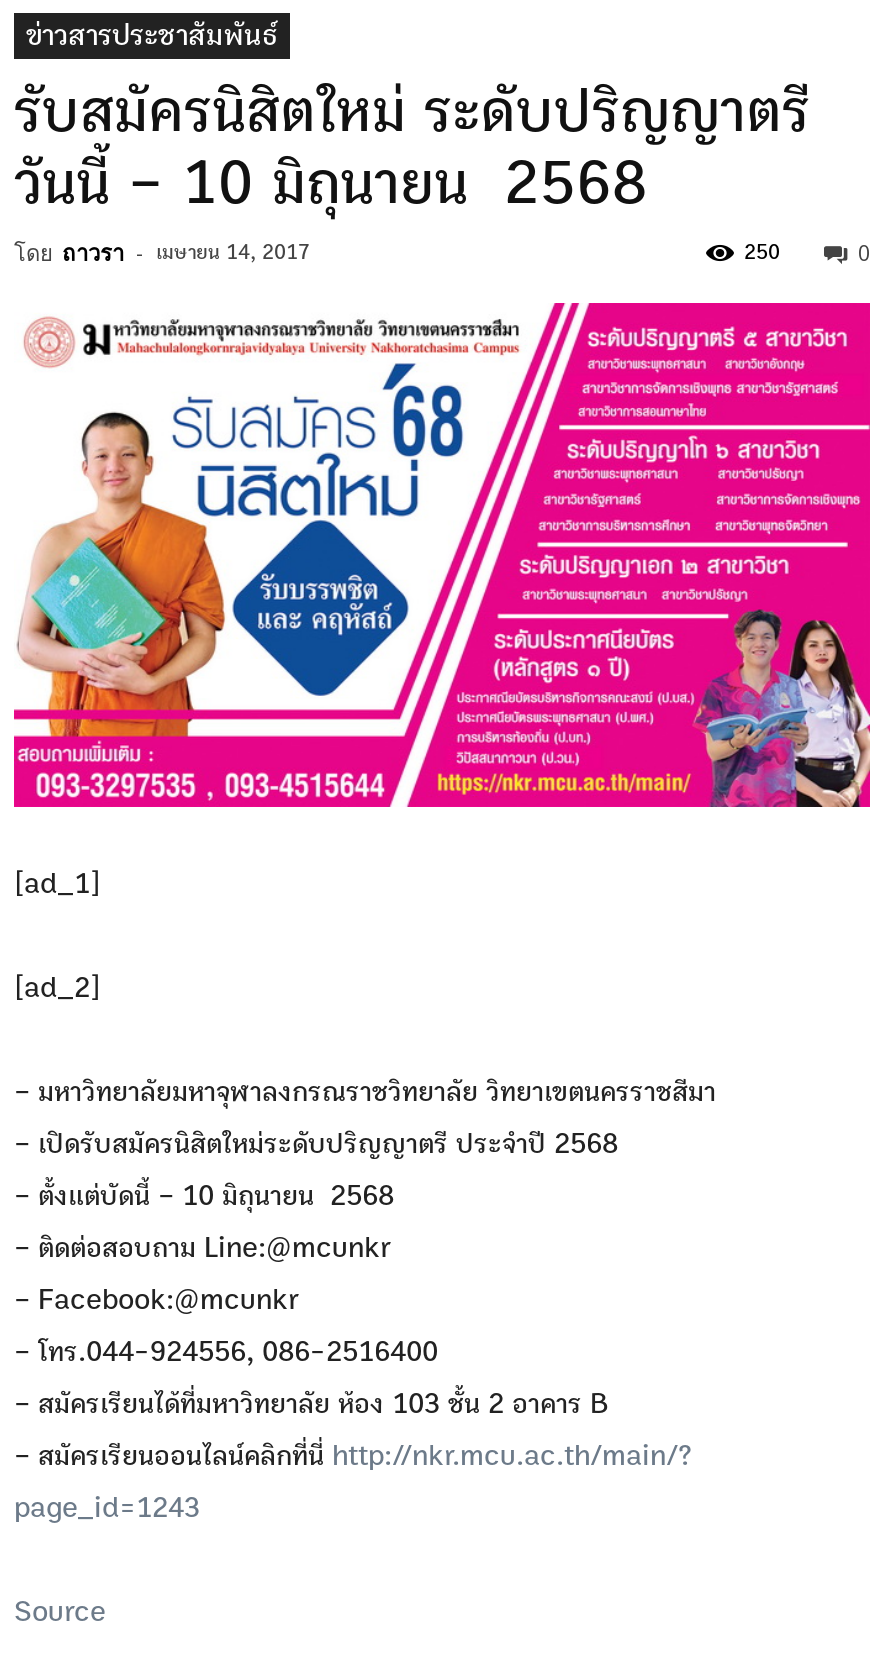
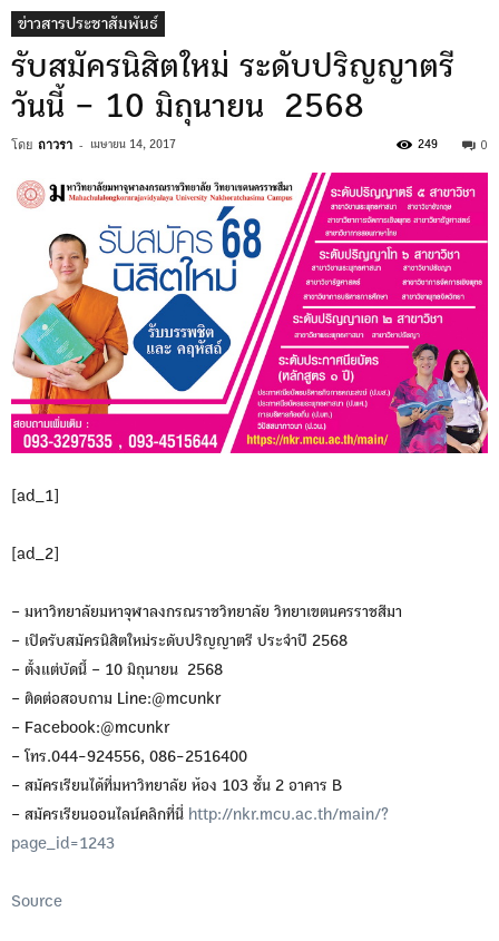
[744,241,780,263] 250 -> [418,138,438,150] 249

